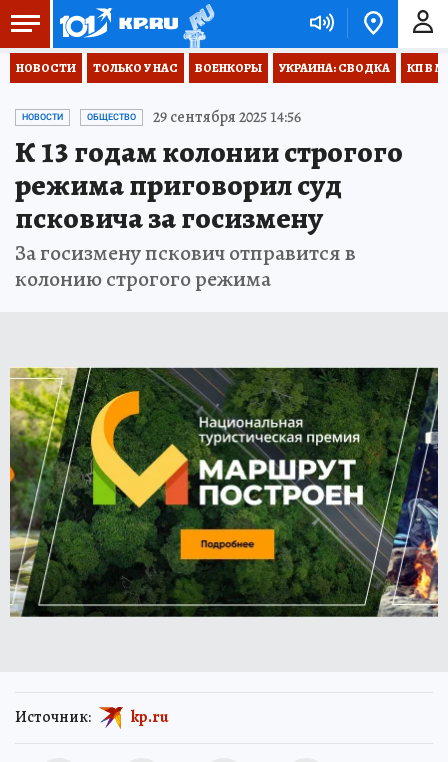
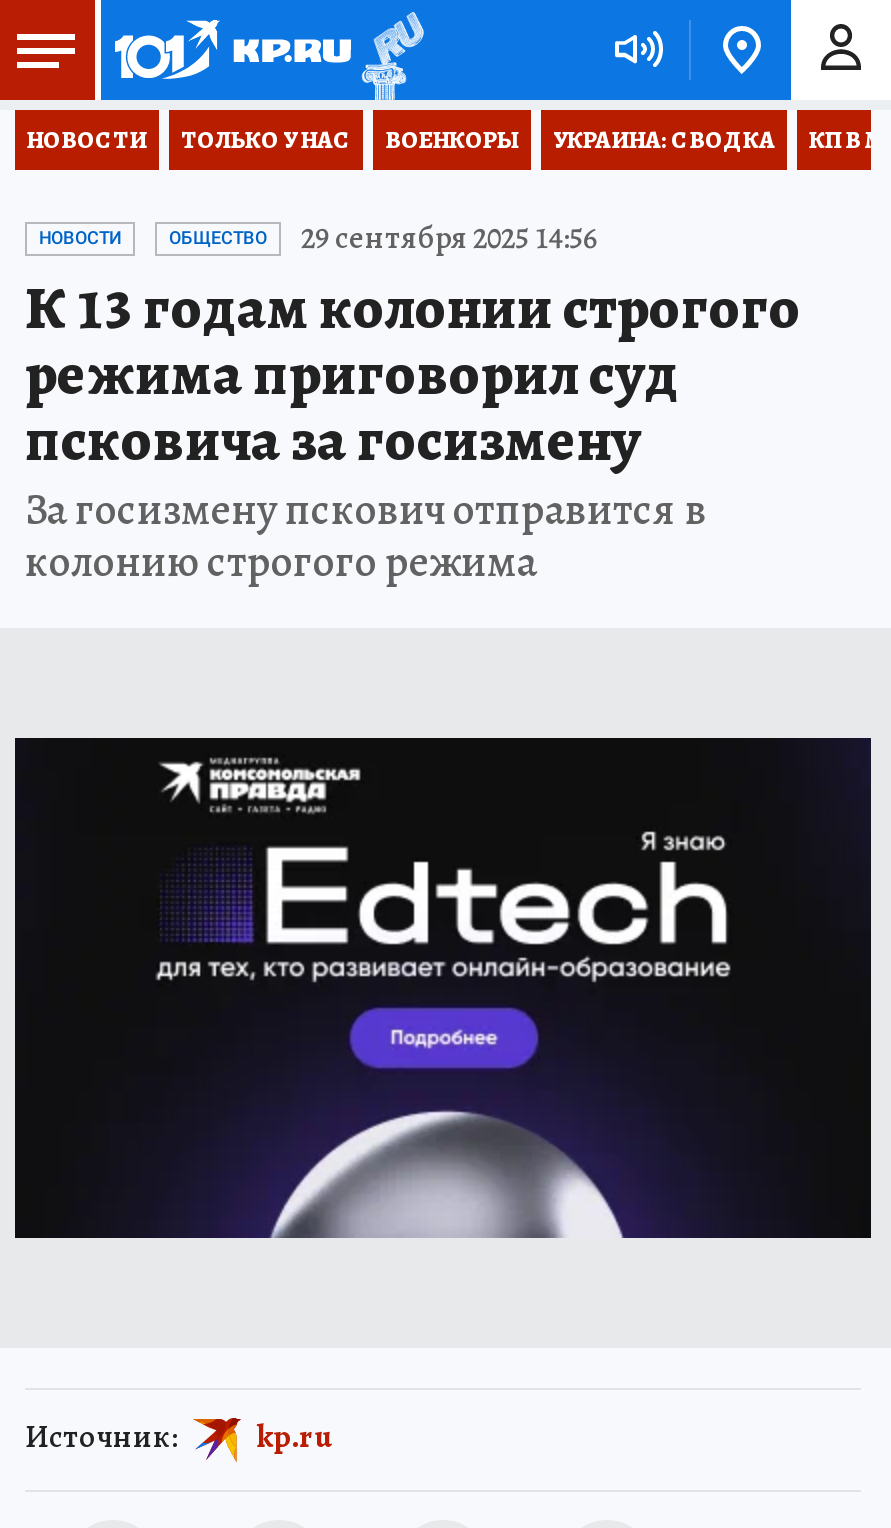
[9,367,439,618] [image] -> [13,736,873,1238] [image]

